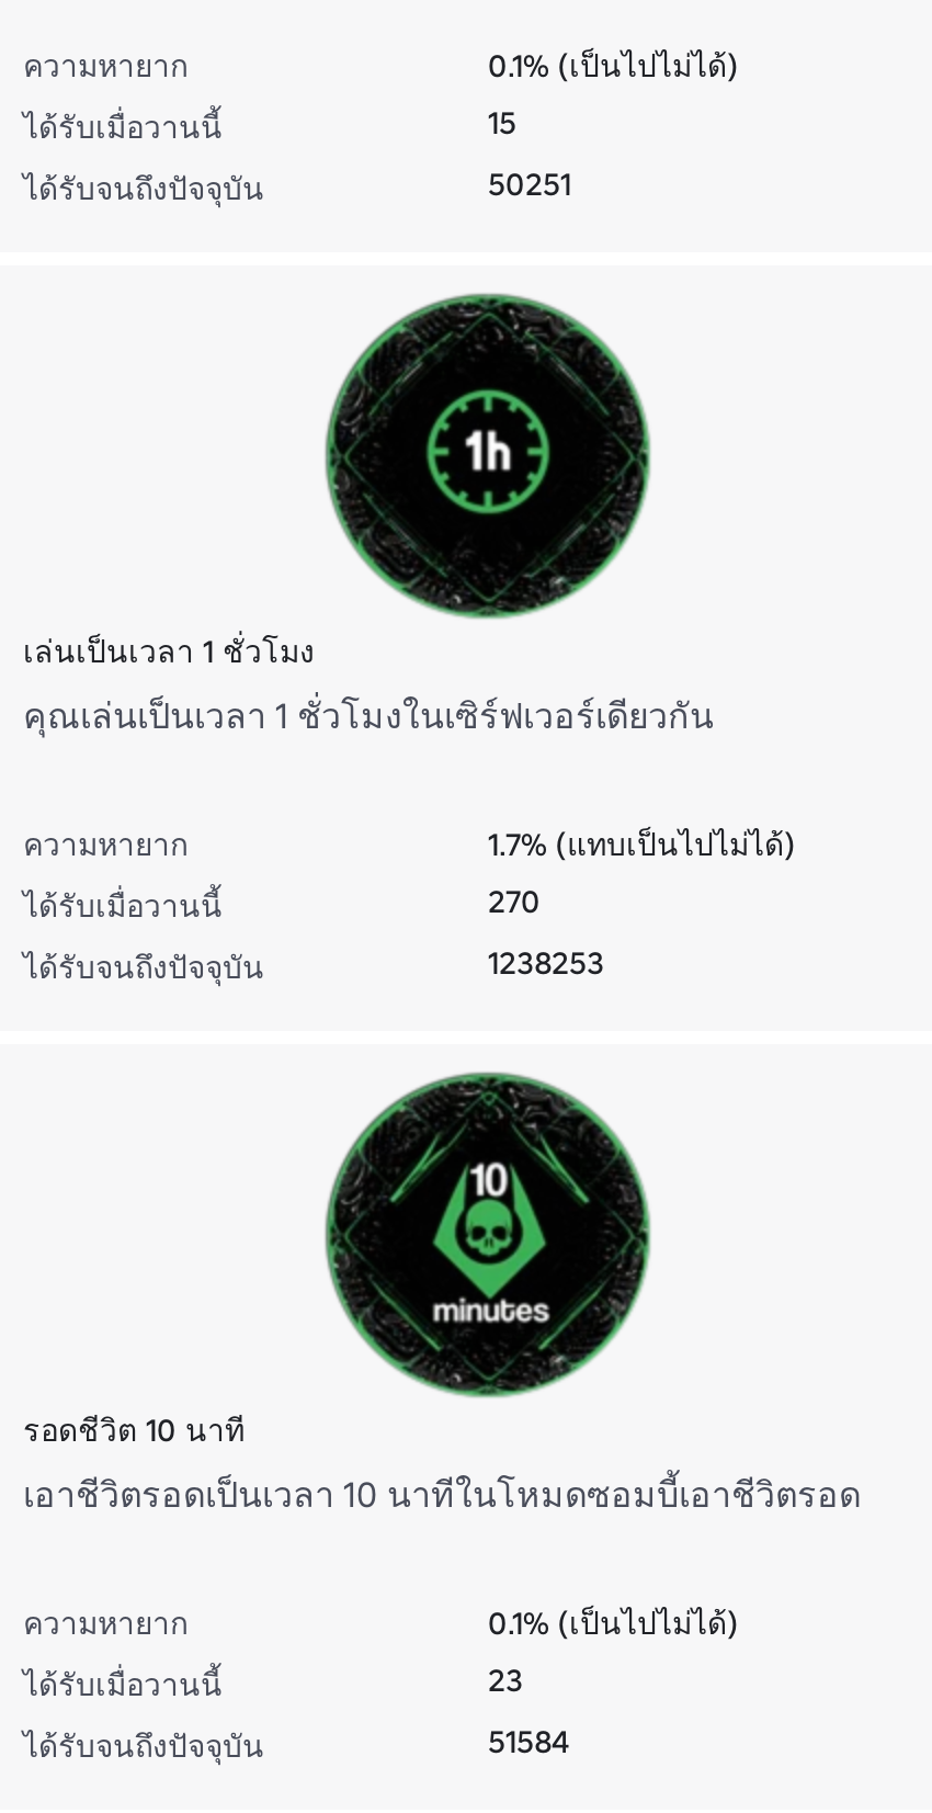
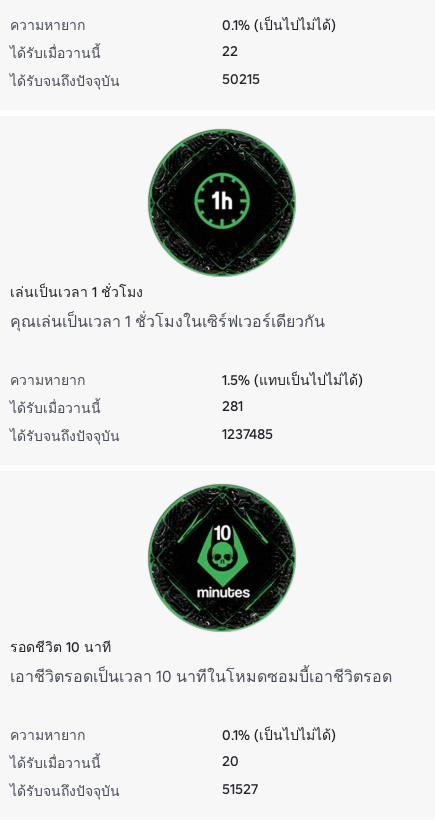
[488,102,516,141] 15 -> [222,41,238,59] 22
[488,163,571,203] 50251 -> [222,69,260,87] 50215
[488,824,795,863] 1.7% (แทบเป็นไปไม่ได้) -> [222,370,363,388] 1.5% (แทบเป็นไปไม่ได้)
[488,881,541,920] 270 -> [222,396,243,414] 281
[488,942,604,982] 1238253 -> [222,424,273,442] 1237485
[488,1659,523,1699] 23 -> [222,751,239,769] 20
[488,1721,569,1760] 51584 -> [222,779,258,797] 51527

